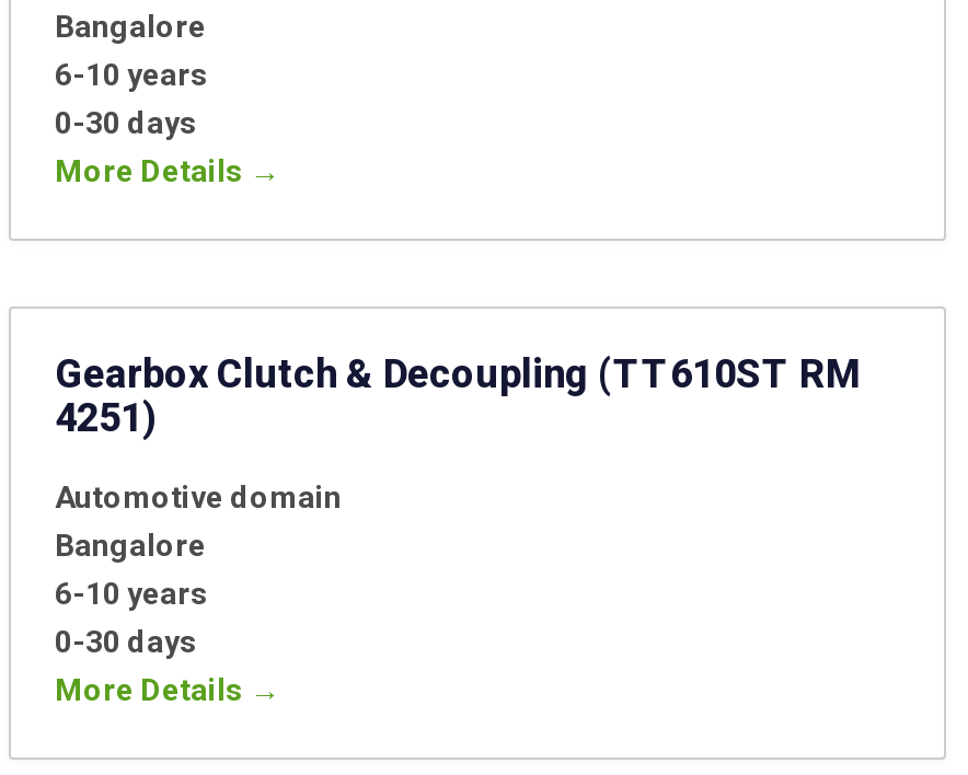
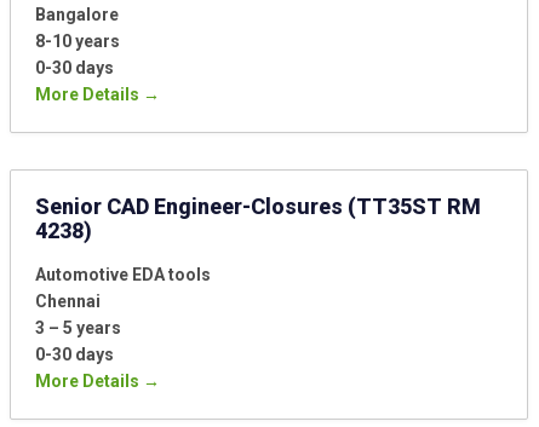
[55,58,208,93] 6-10 years -> [35,32,120,51] 8-10 years
[55,351,861,441] Gearbox Clutch & Decoupling (TT610ST RM | 4251) -> [35,194,481,244] Senior CAD Engineer-Closures (TT35ST RM | 4238)
[55,480,342,612] Automotive domain | Bangalore | 6-10 years -> [35,265,211,338] Automotive EDA tools | Chennai | 3 – 5 years

